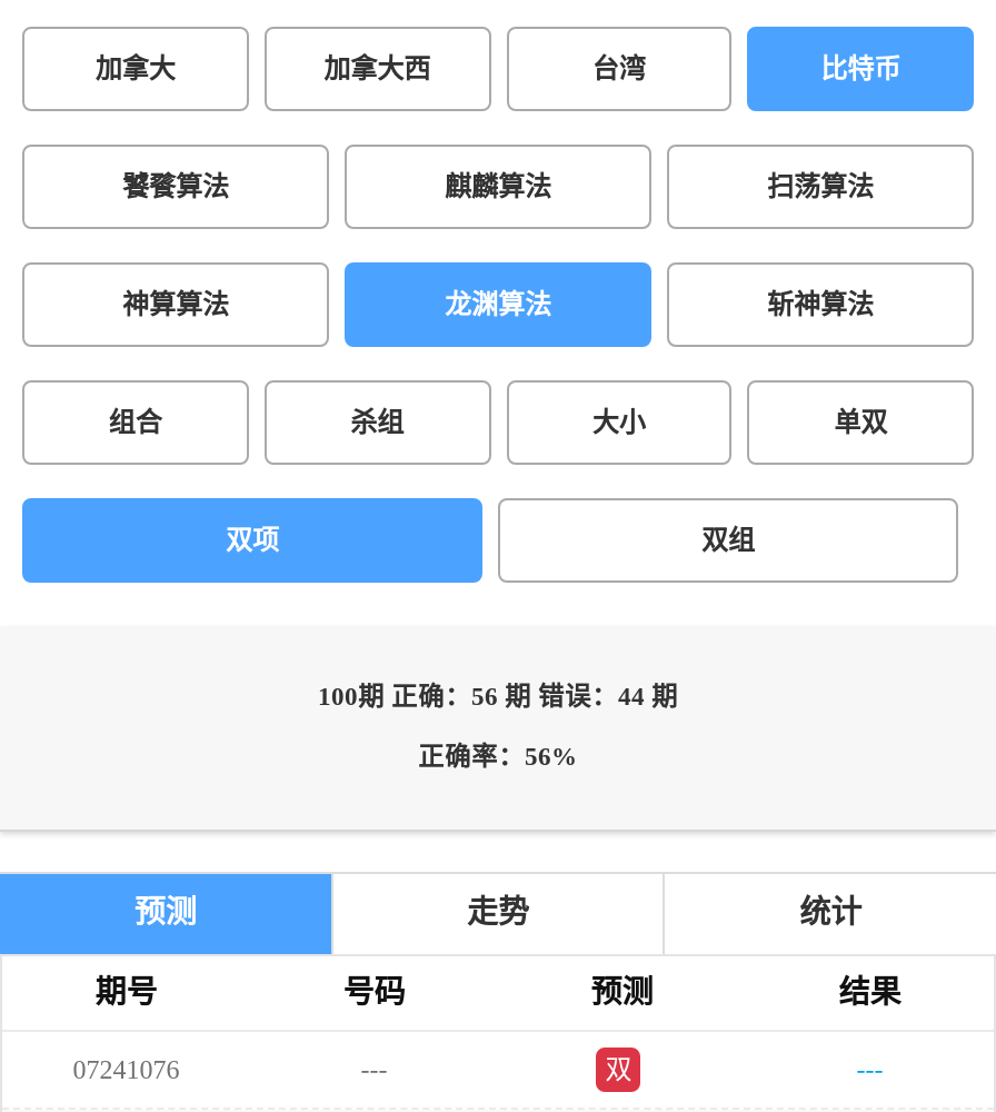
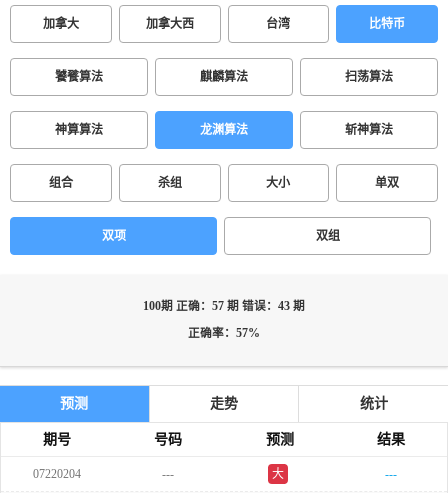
[318,683,678,712] 100期 正确：56 期 错误：44 期 -> [143,300,305,313] 100期 正确：57 期 错误：43 期
[418,743,578,772] 正确率：56% -> [188,327,260,340] 正确率：57%
[73,1054,180,1085] 07241076 -> [33,467,81,481] 07220204
[605,1054,632,1085] 双 -> [272,467,284,481] 大

